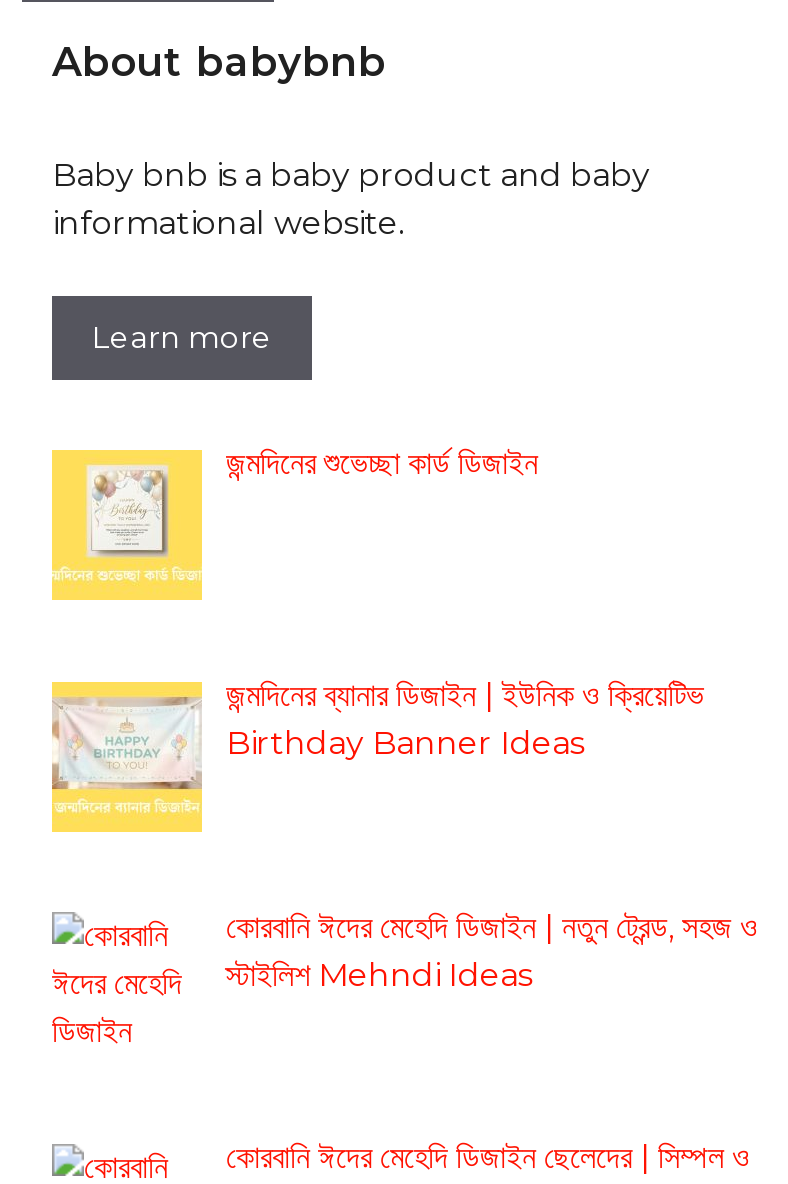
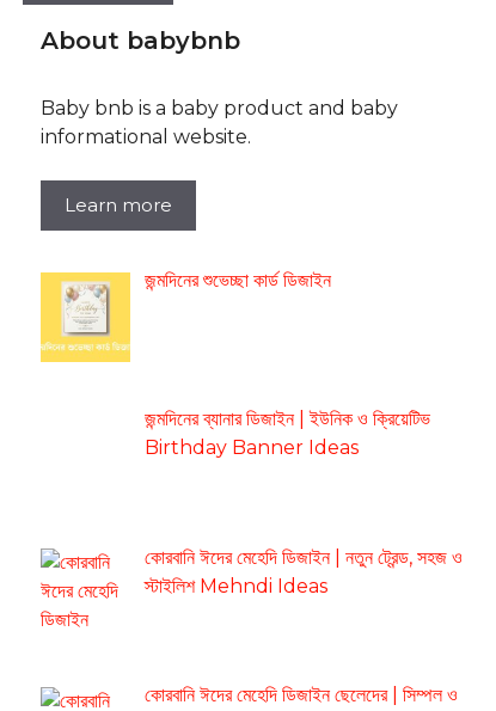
[50,680,204,834] [image] -> none

